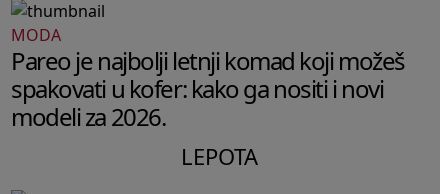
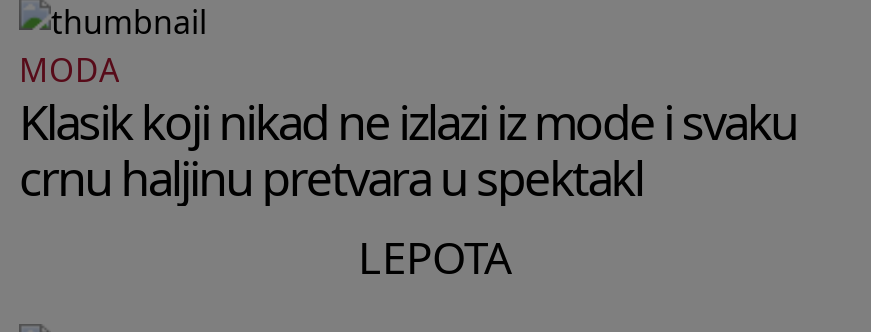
[11,44,405,133] Pareo je najbolji letnji komad koji možeš | spakovati u kofer: kako ga nositi i novi | modeli za 2026. -> [19,88,797,210] Klasik koji nikad ne izlazi iz mode i svaku | crnu haljinu pretvara u spektakl

